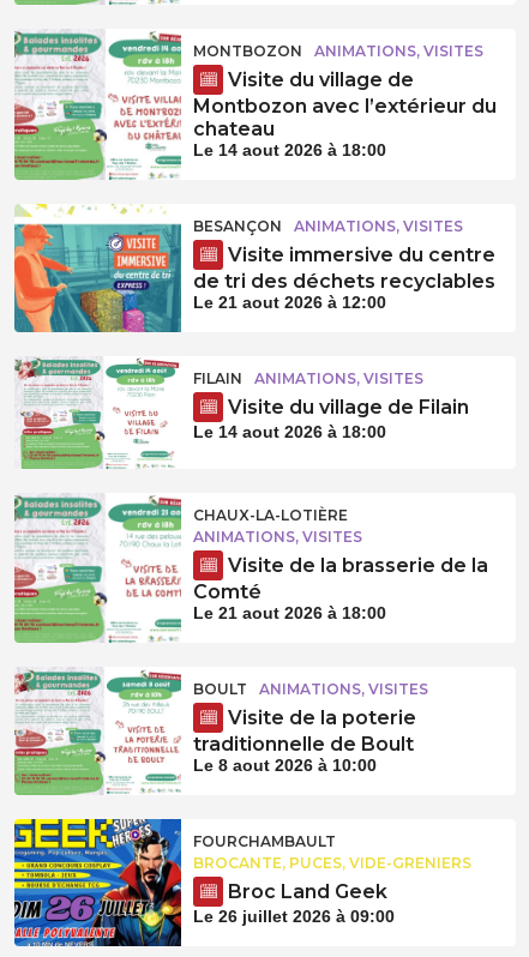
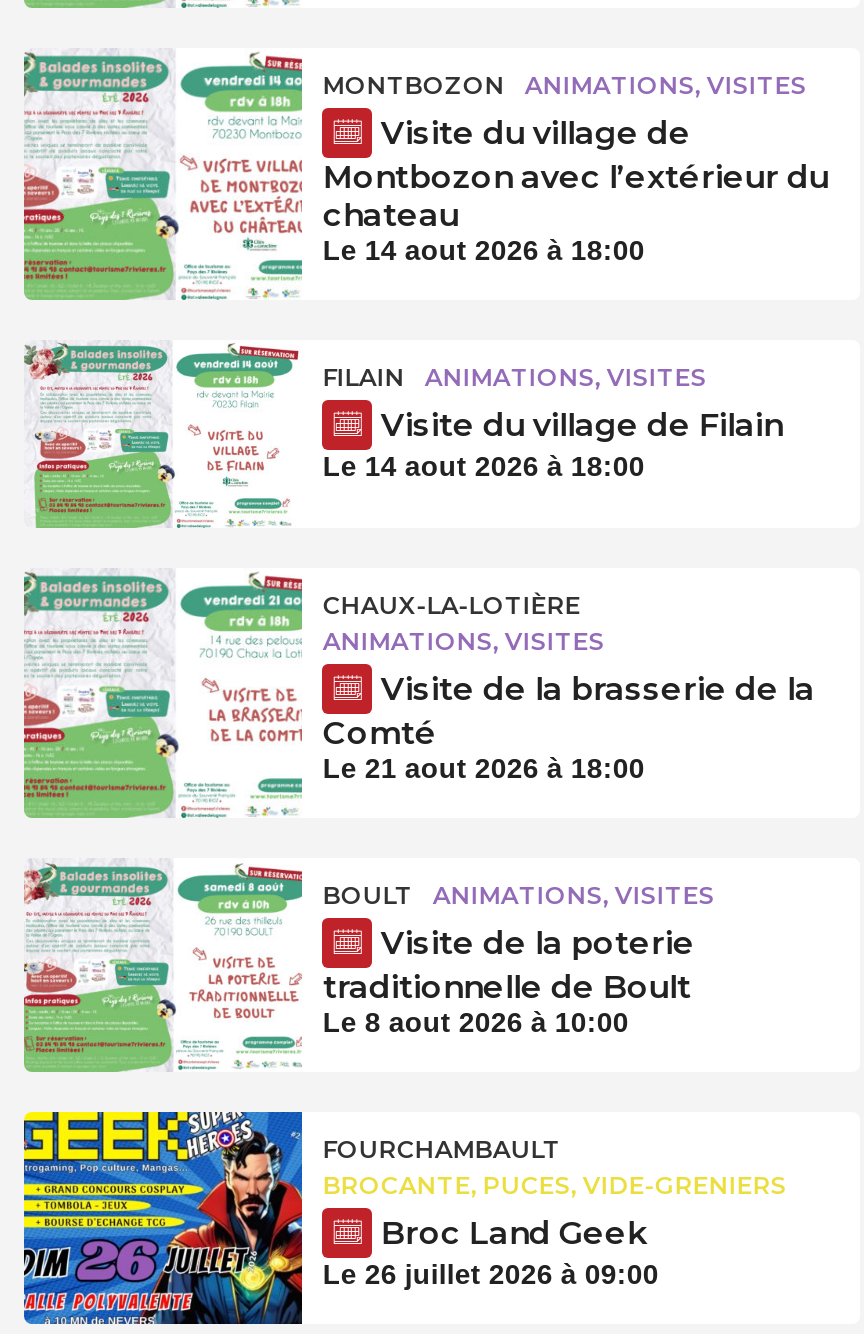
[13,203,496,333] [image] | BESANÇON | ANIMATIONS, VISITES | Visite immersive du centre | de tri des déchets recyclables | Le 21 aout 2026 à 12:00 -> none

